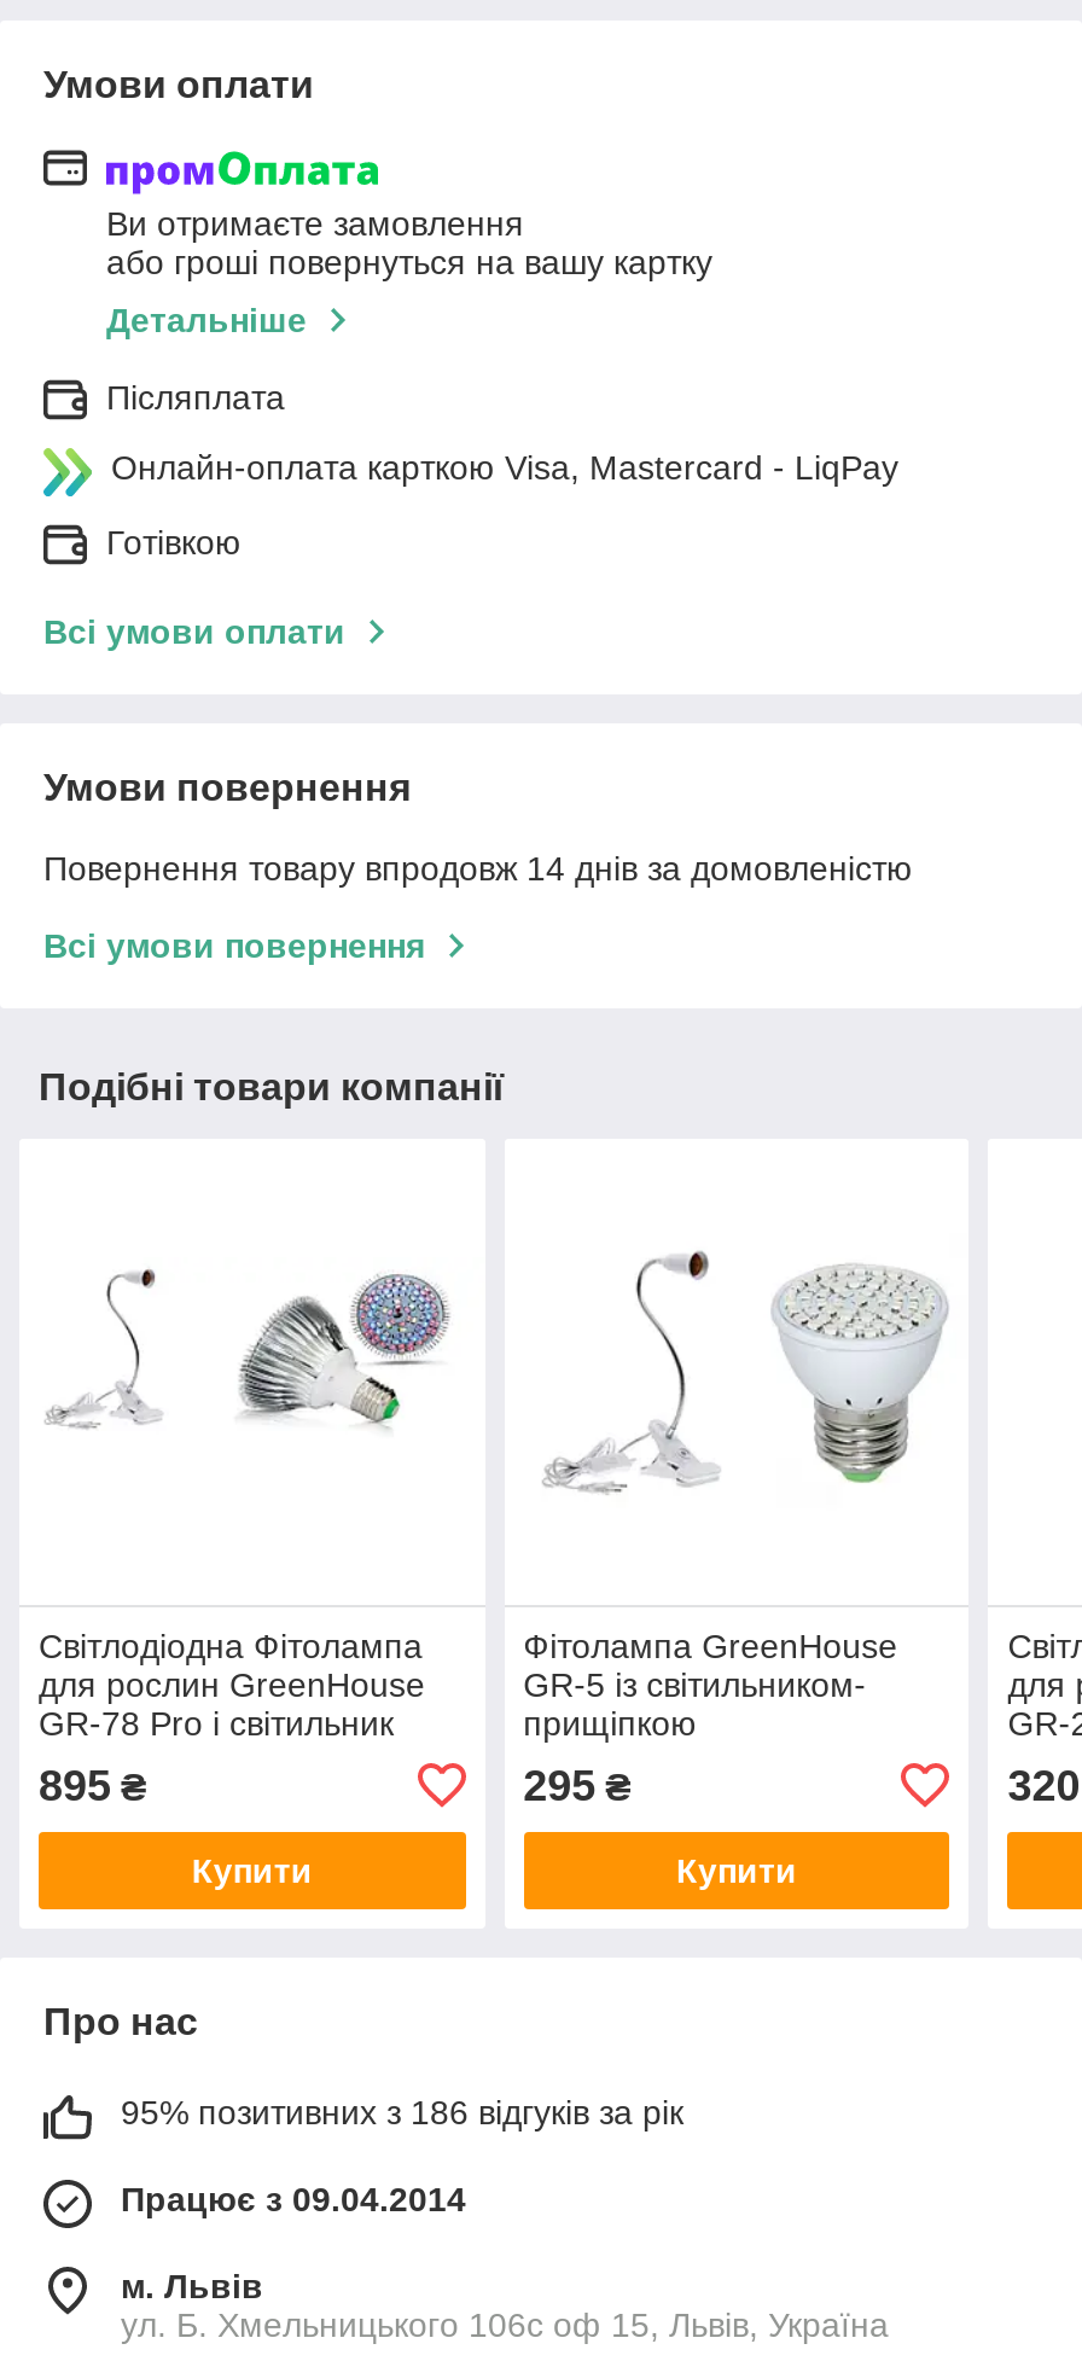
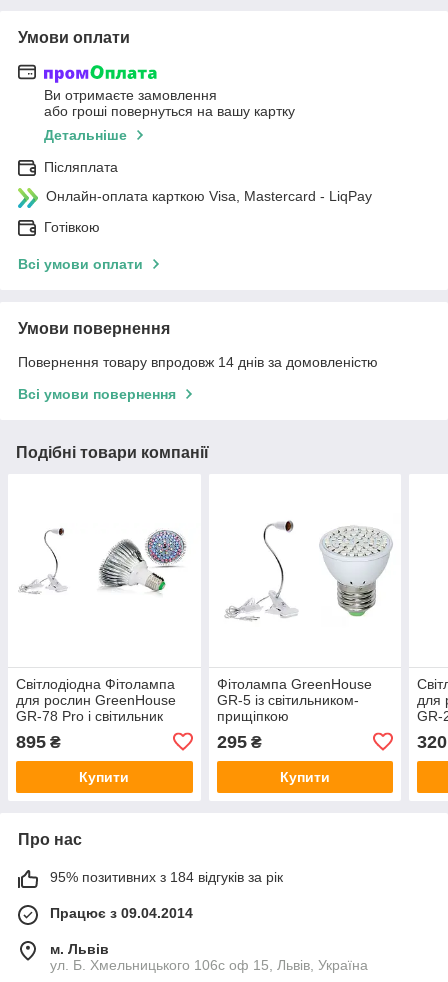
[121,2092,683,2131] 95% позитивних з 186 відгуків за рік -> [50,869,283,885] 95% позитивних з 184 відгуків за рік

